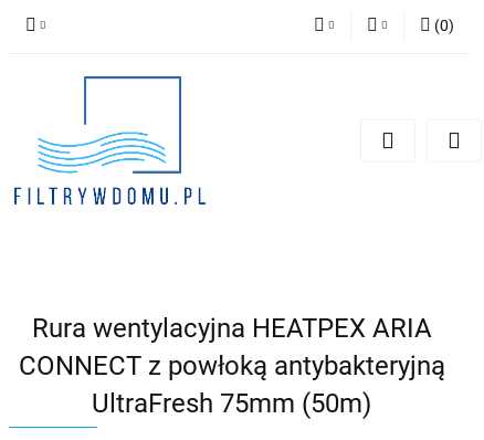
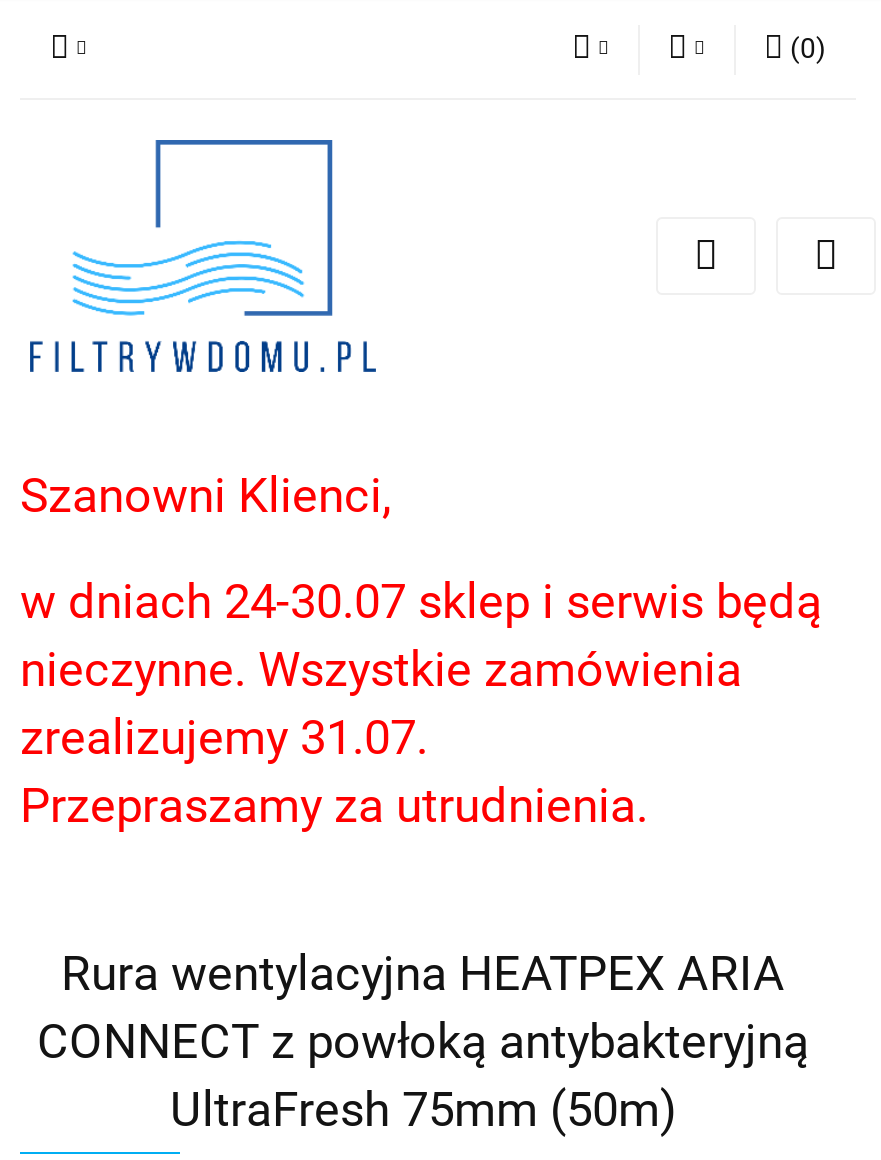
none -> [20,468,822,834] Szanowni Klienci, | w dniach 24-30.07 sklep i serwis będą | nieczynne. Wszystkie zamówienia | zrealizujemy 31.07. | Przepraszamy za utrudnienia.

